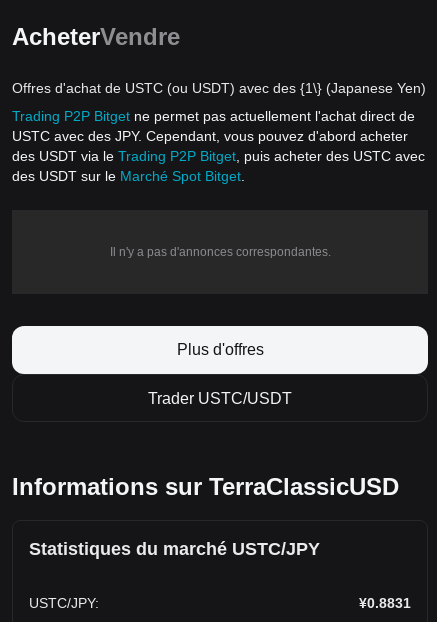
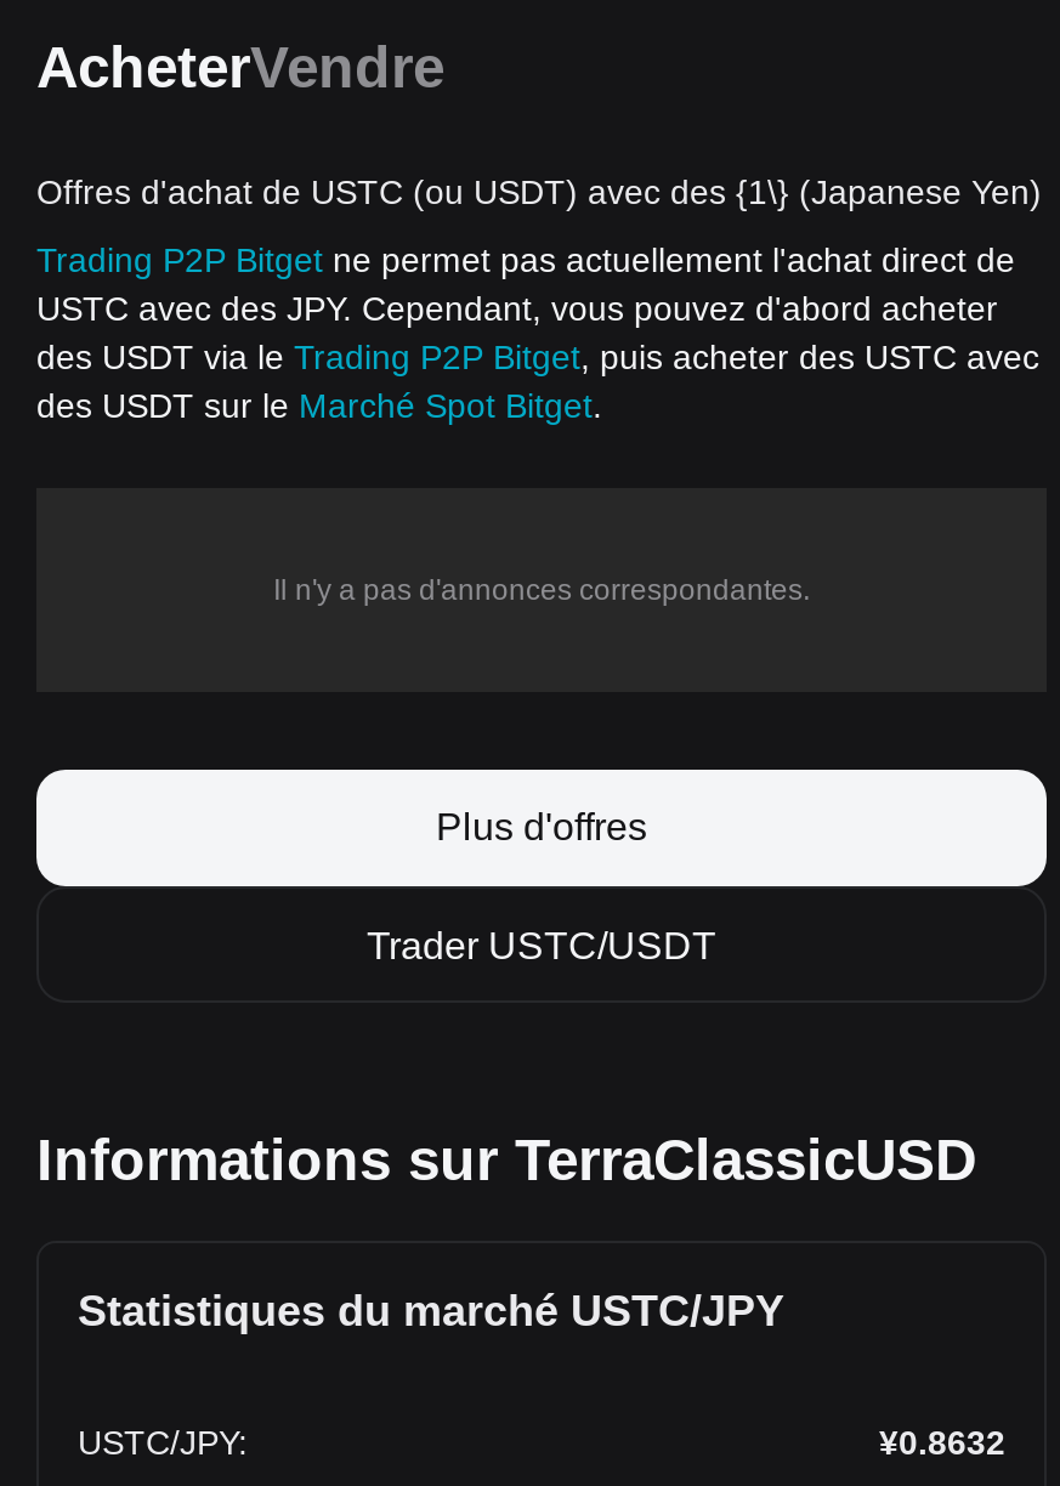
[359,595,411,611] ¥0.8831 -> [879,1423,1005,1462] ¥0.8632

